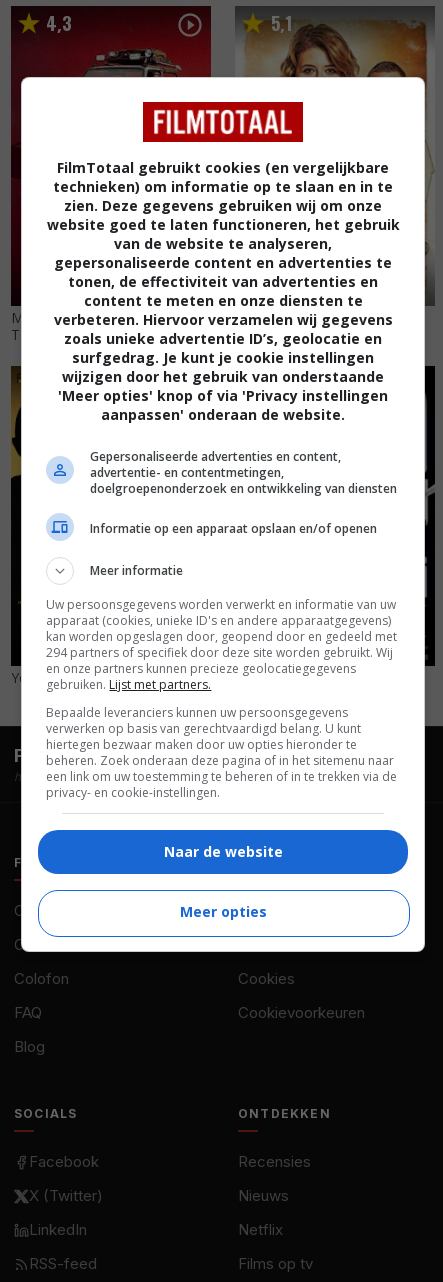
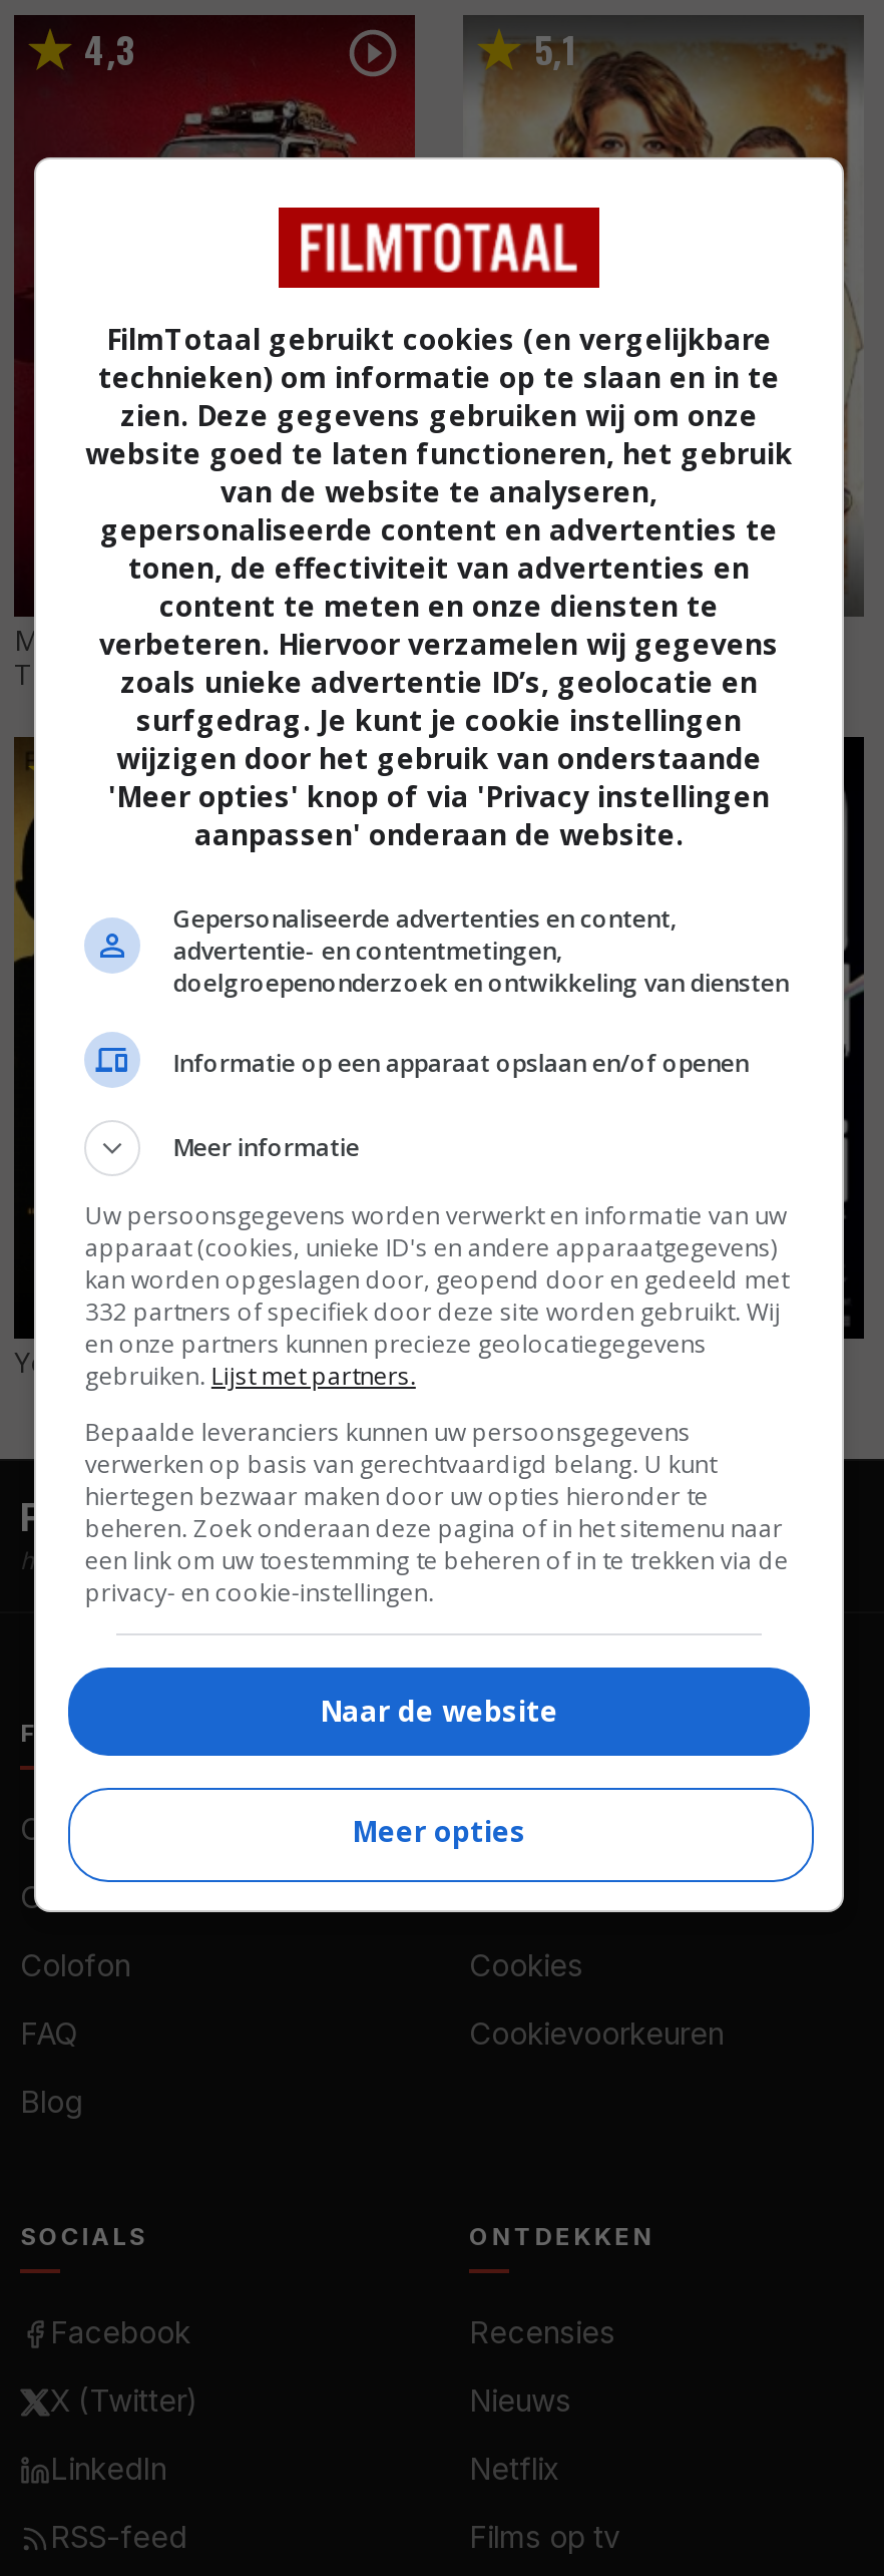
[46,643,393,660] 294 partners of specifiek door deze site worden gebruikt. Wij -> [85,1294,781,1328] 332 partners of specifiek door deze site worden gebruikt. Wij

